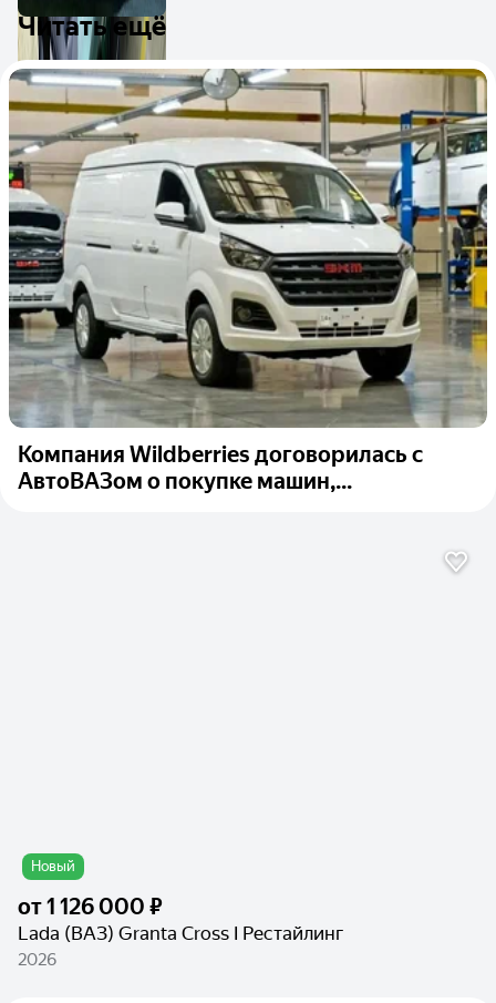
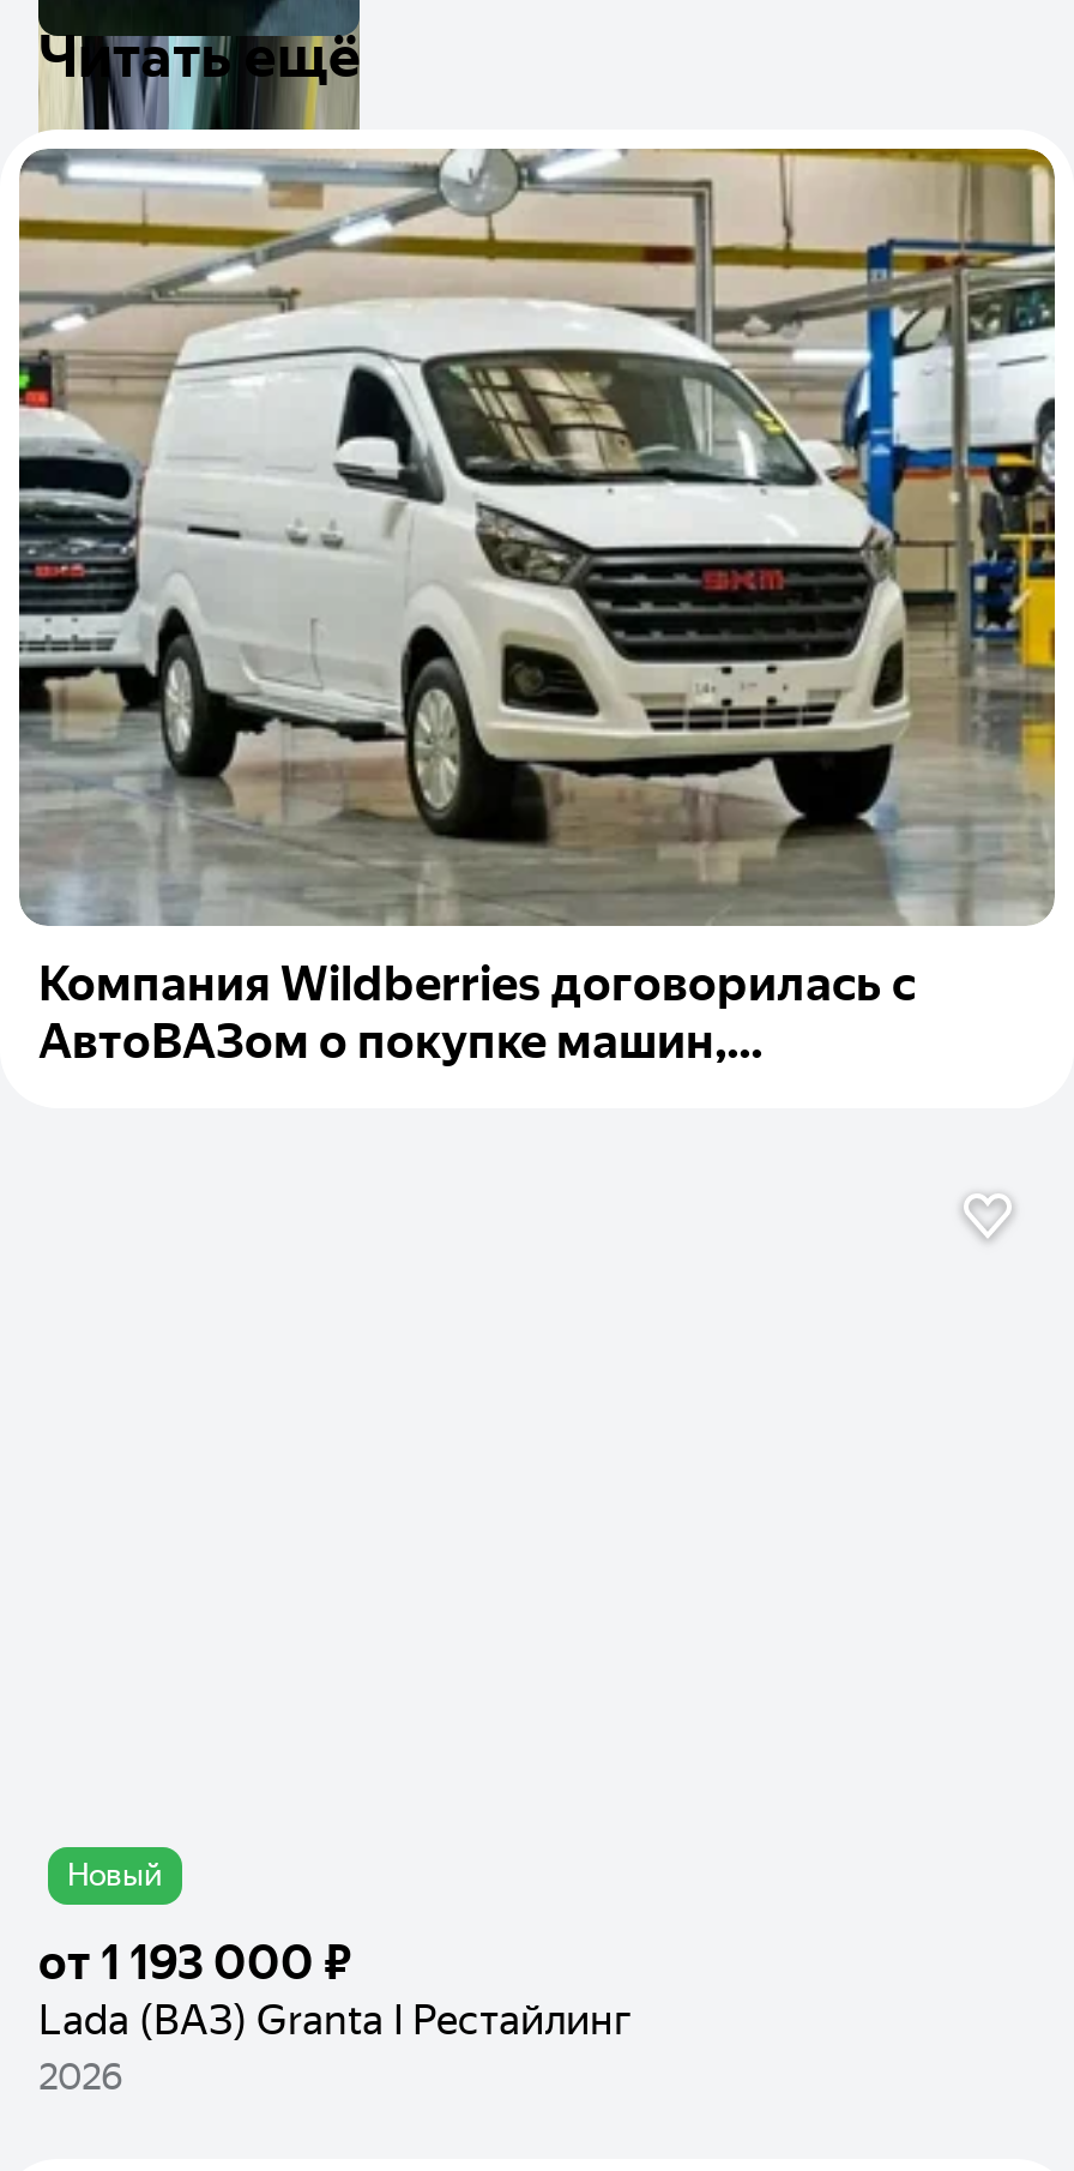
[18,893,343,944] от 1 126 000 ₽ | Lada (ВАЗ) Granta Cross I Рестайлинг -> [38,1934,630,2044] от 1 193 000 ₽ | Lada (ВАЗ) Granta I Рестайлинг

